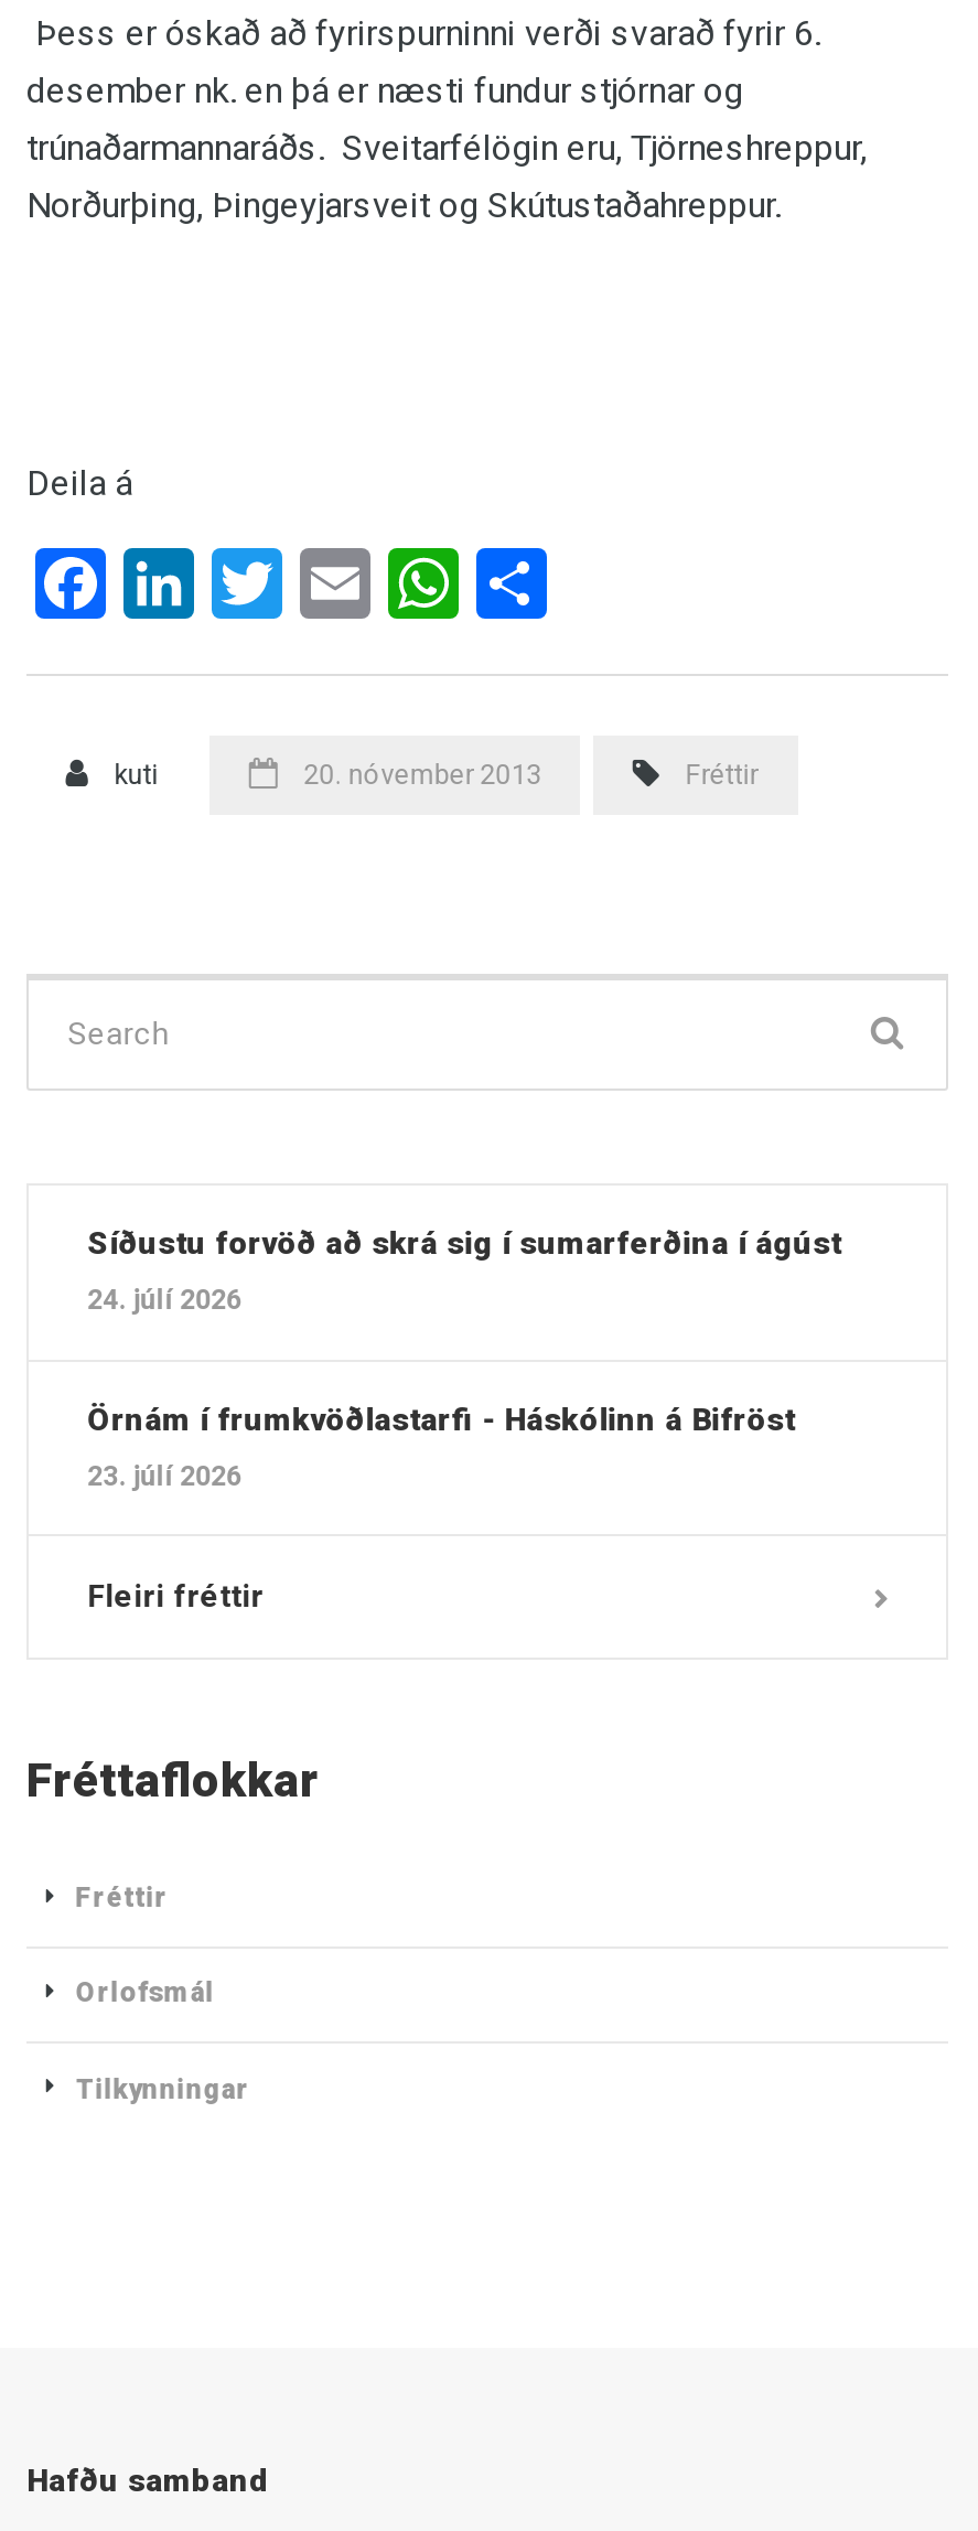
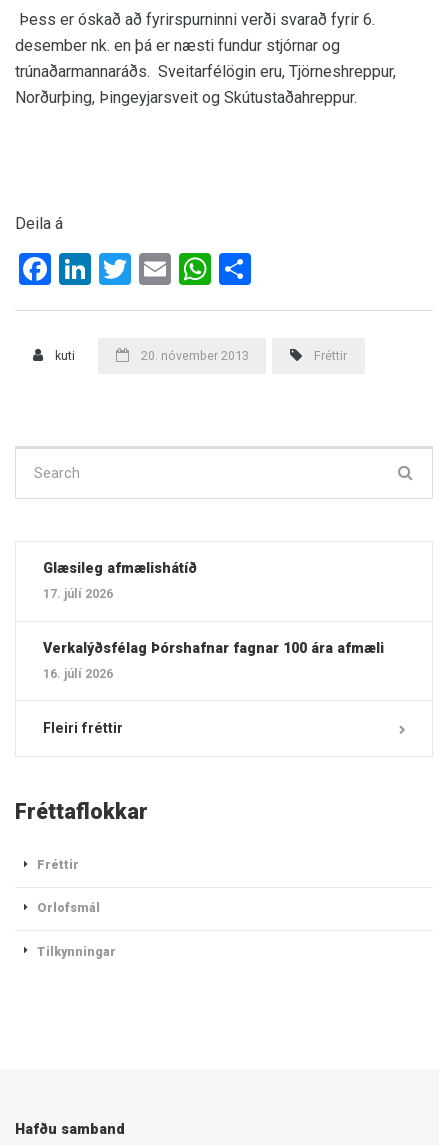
[88,1226,842,1261] Síðustu forvöð að skrá sig í sumarferðina í ágúst -> [43,560,197,576] Glæsileg afmælishátíð
[88,1283,242,1317] 24. júlí 2026 -> [43,586,113,601] 17. júlí 2026
[88,1402,795,1437] Örnám í frumkvöðlastarfi - Háskólinn á Bifröst -> [43,640,384,656] Verkalýðsfélag Þórshafnar fagnar 100 ára afmæli
[88,1459,242,1493] 23. júlí 2026 -> [43,666,113,681] 16. júlí 2026

